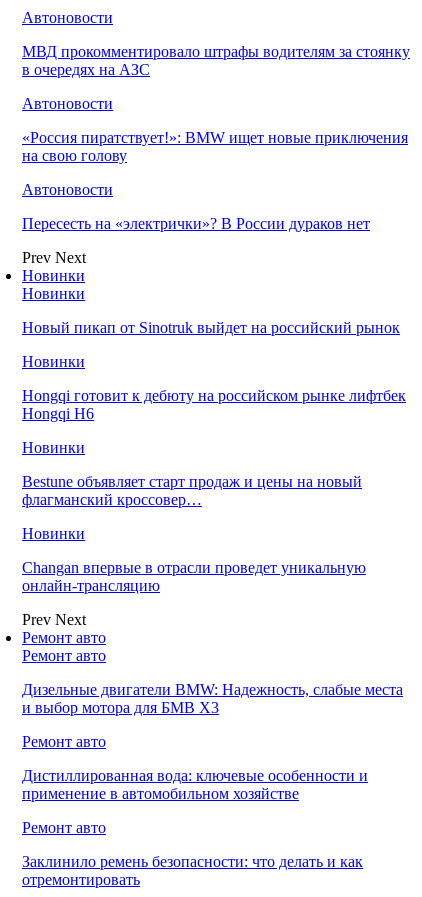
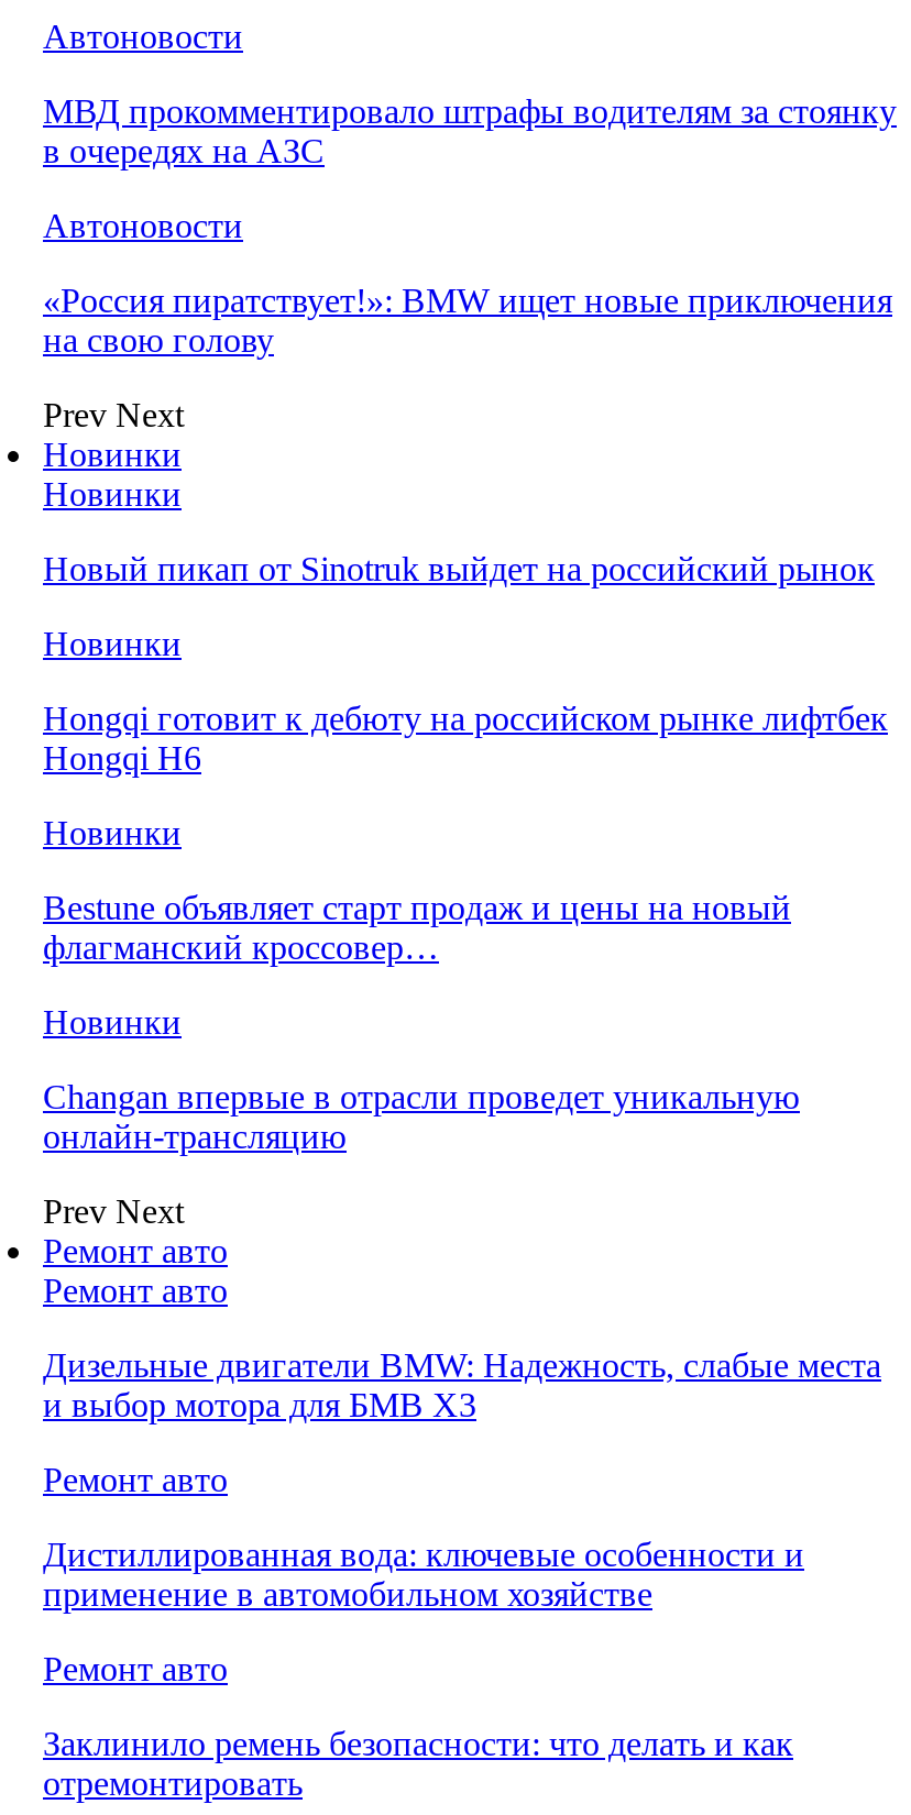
[22,181,370,232] Автоновости | Пересесть на «электрички»? В России дураков нет -> none

